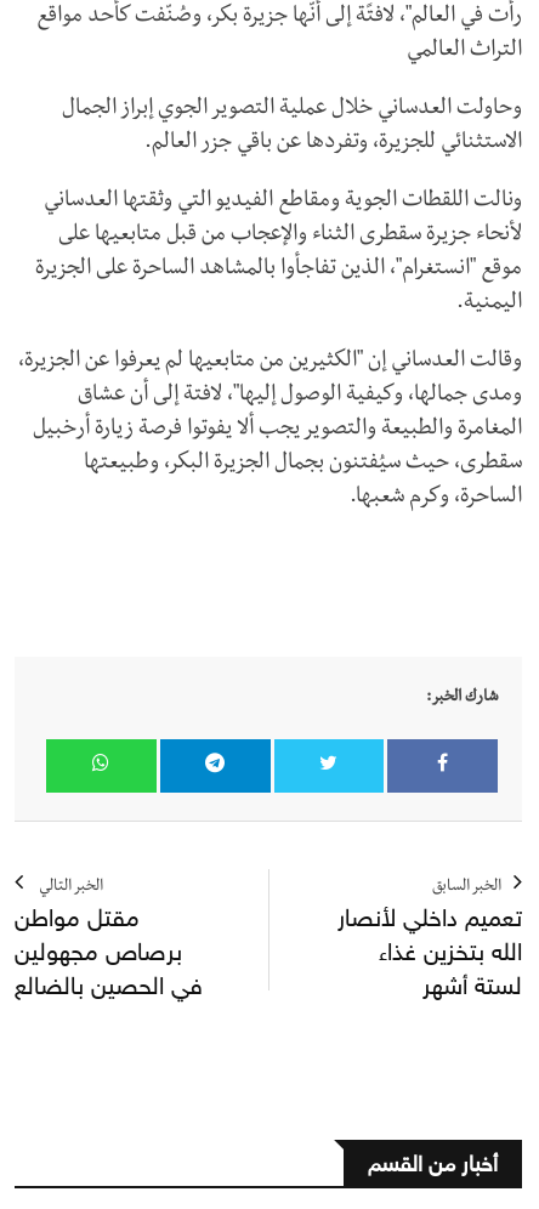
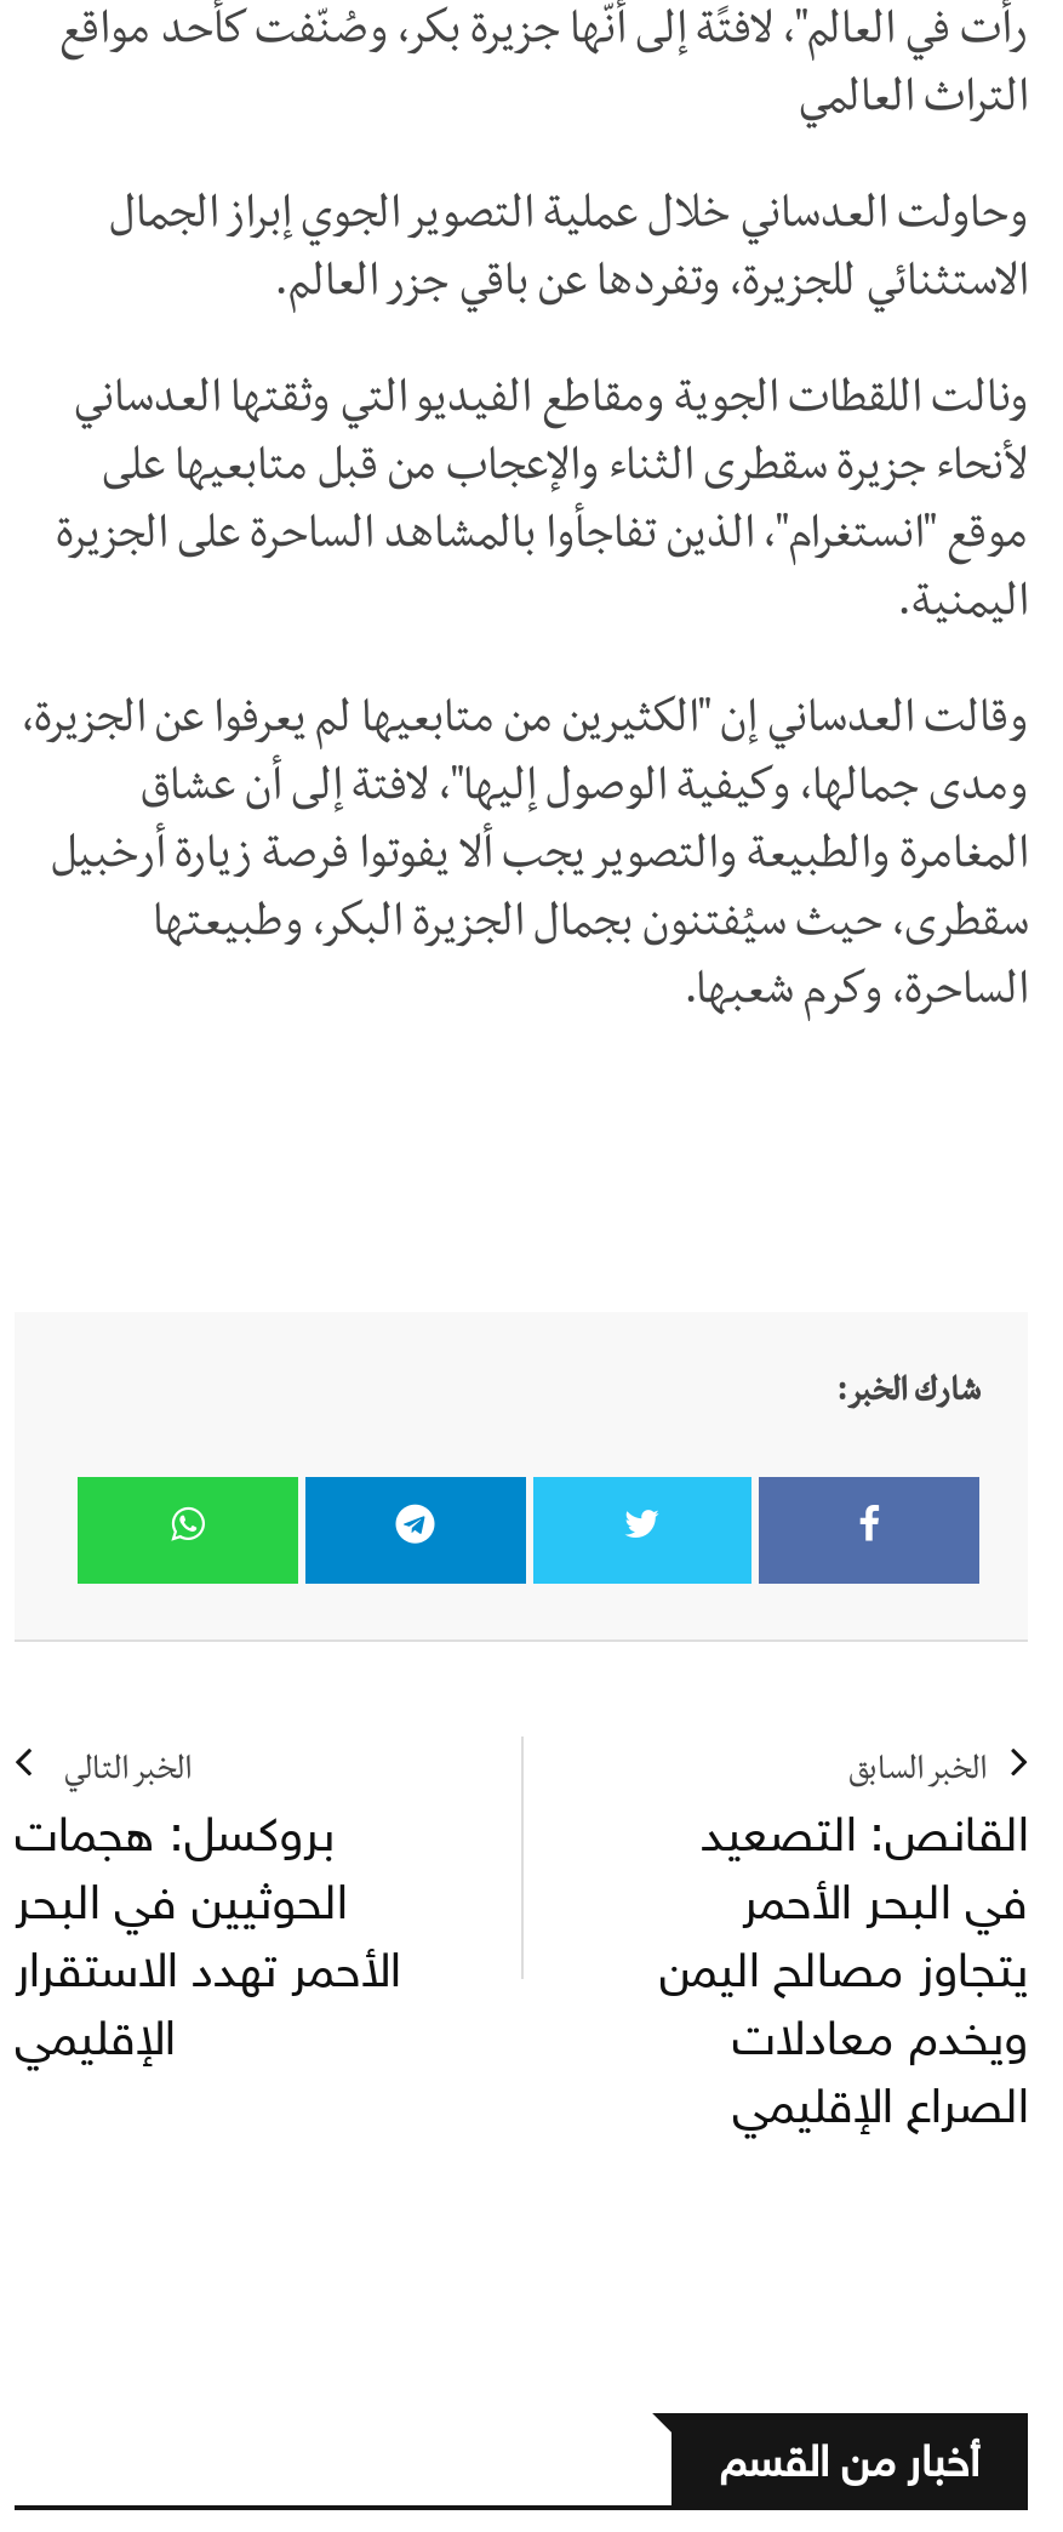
[15,902,203,1003] مقتل مواطن | برصاص مجهولين | في الحصين بالضالع -> [15,1802,400,2072] بروكسل: هجمات | الحوثيين في البحر | الأحمر تهدد الاستقرار | الإقليمي
[337,902,522,1003] تعميم داخلي لأنصار | الله بتخزين غذاء | لستة أشهر -> [659,1802,1028,2140] القانص: التصعيد | في البحر الأحمر | يتجاوز مصالح اليمن | ويخدم معادلات | الصراع الإقليمي

